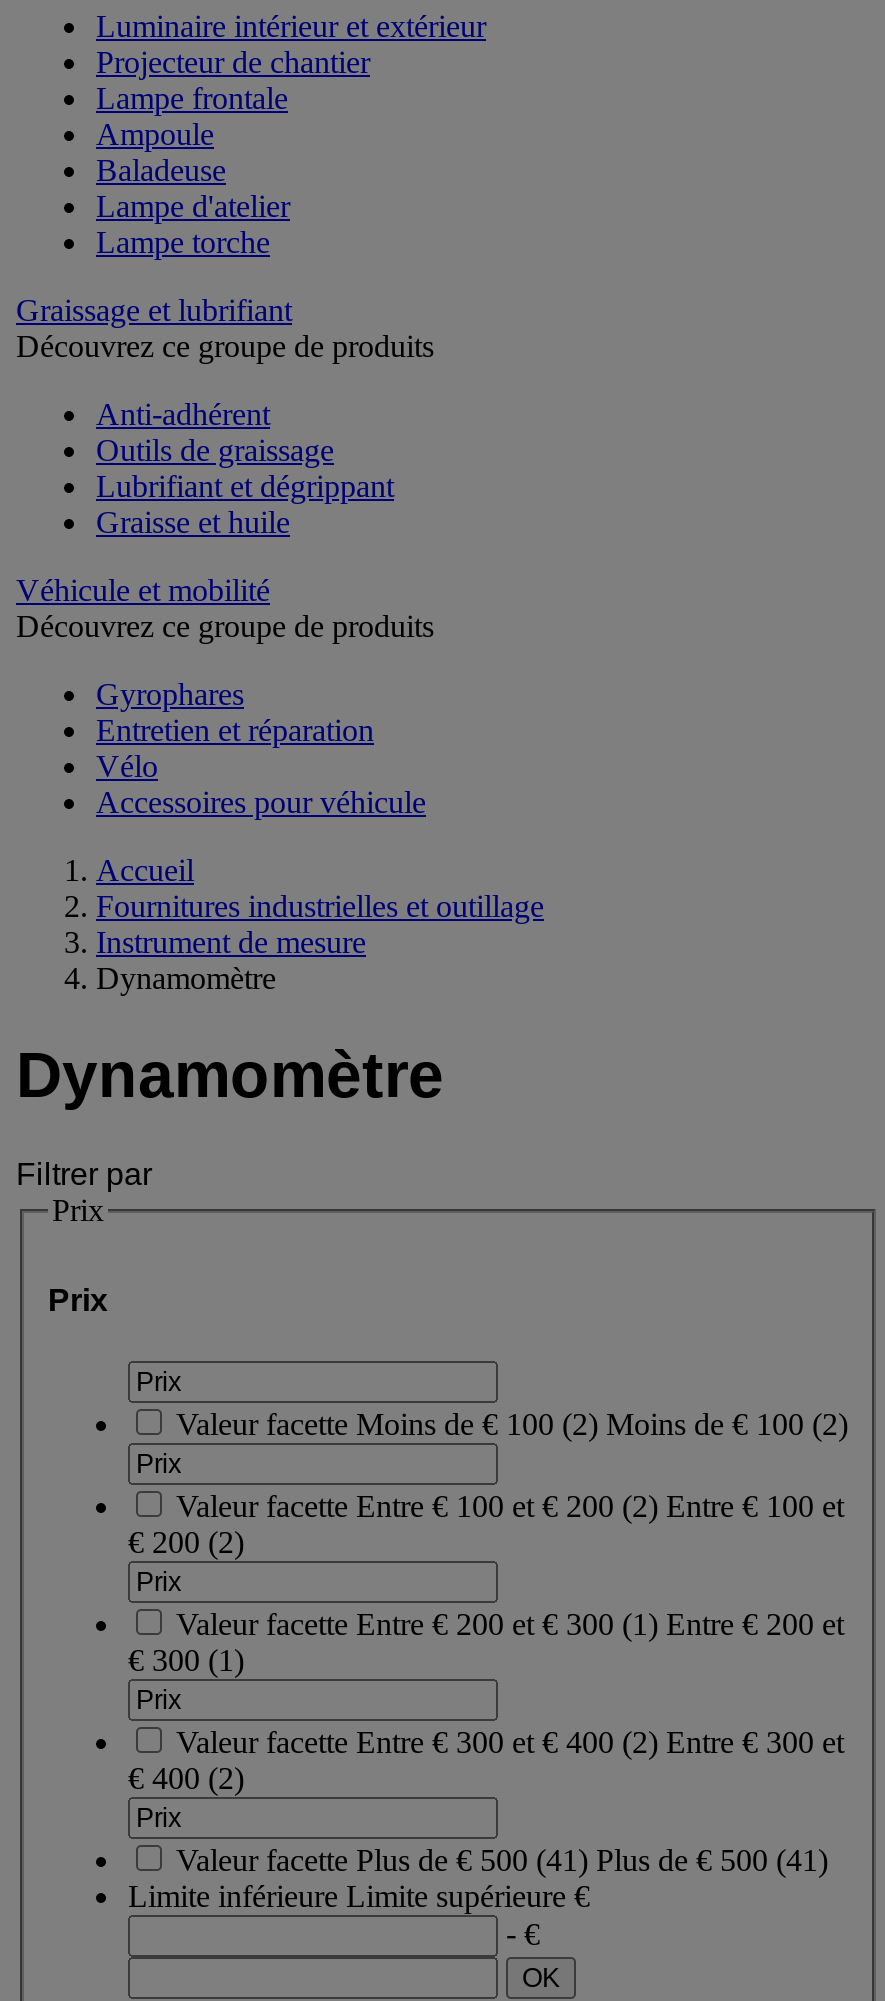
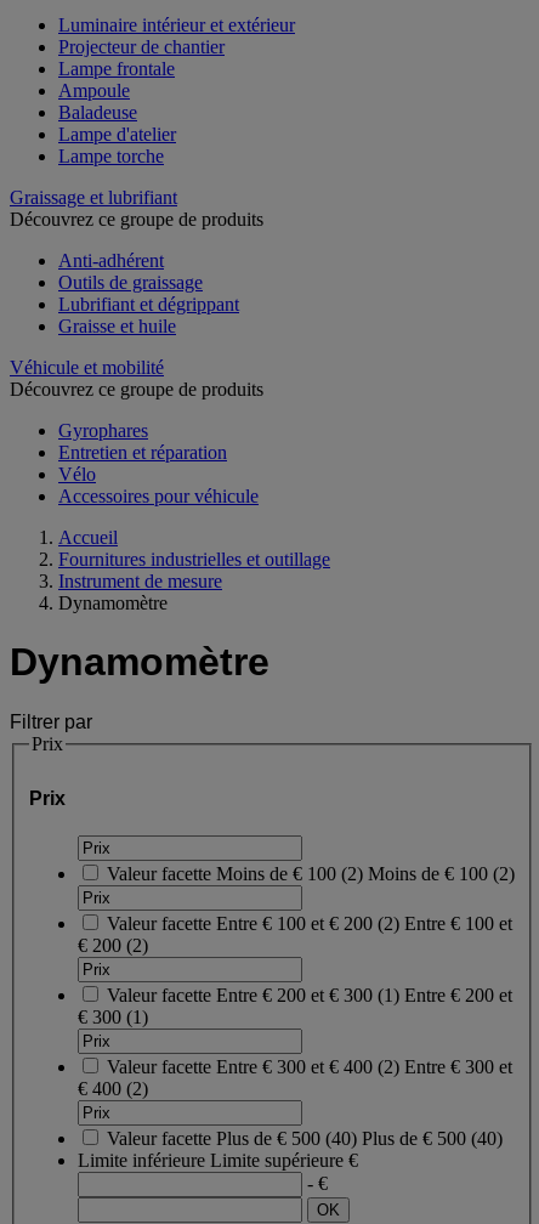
[176,1843,828,1877] Valeur facette Plus de € 500 (41) Plus de € 500 (41) -> [107,1128,503,1148] Valeur facette Plus de € 500 (40) Plus de € 500 (40)

